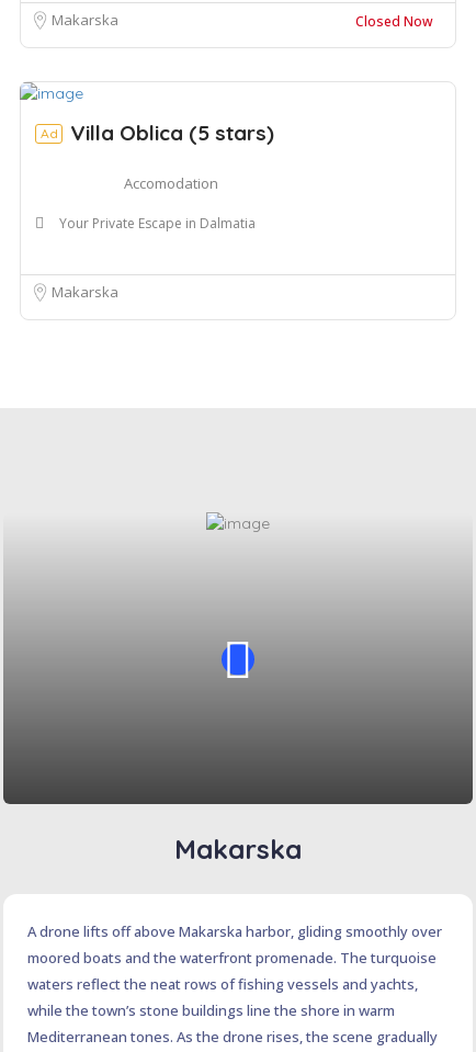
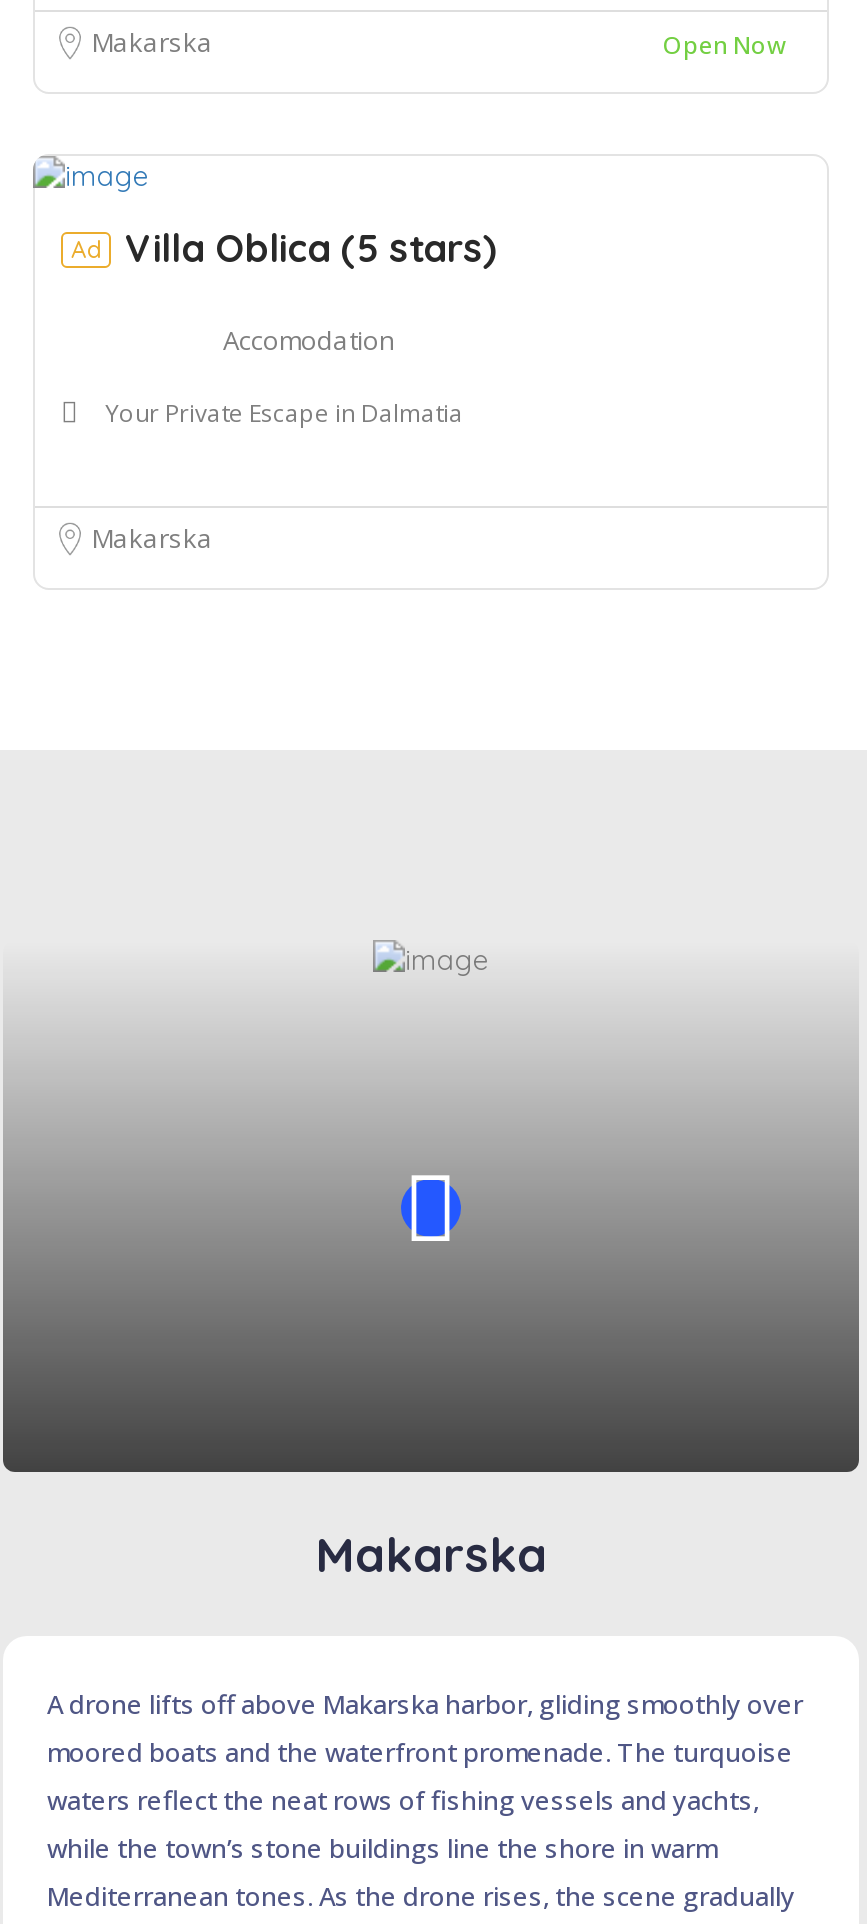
[355,12,433,31] Closed Now -> [663,28,787,62] Open Now

